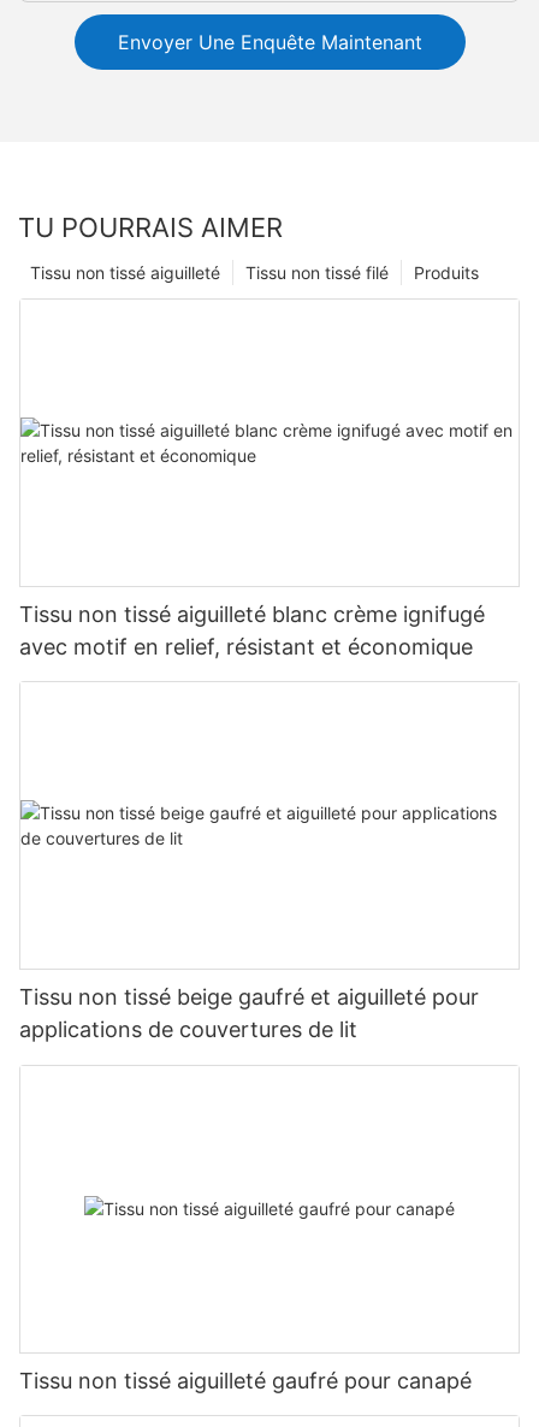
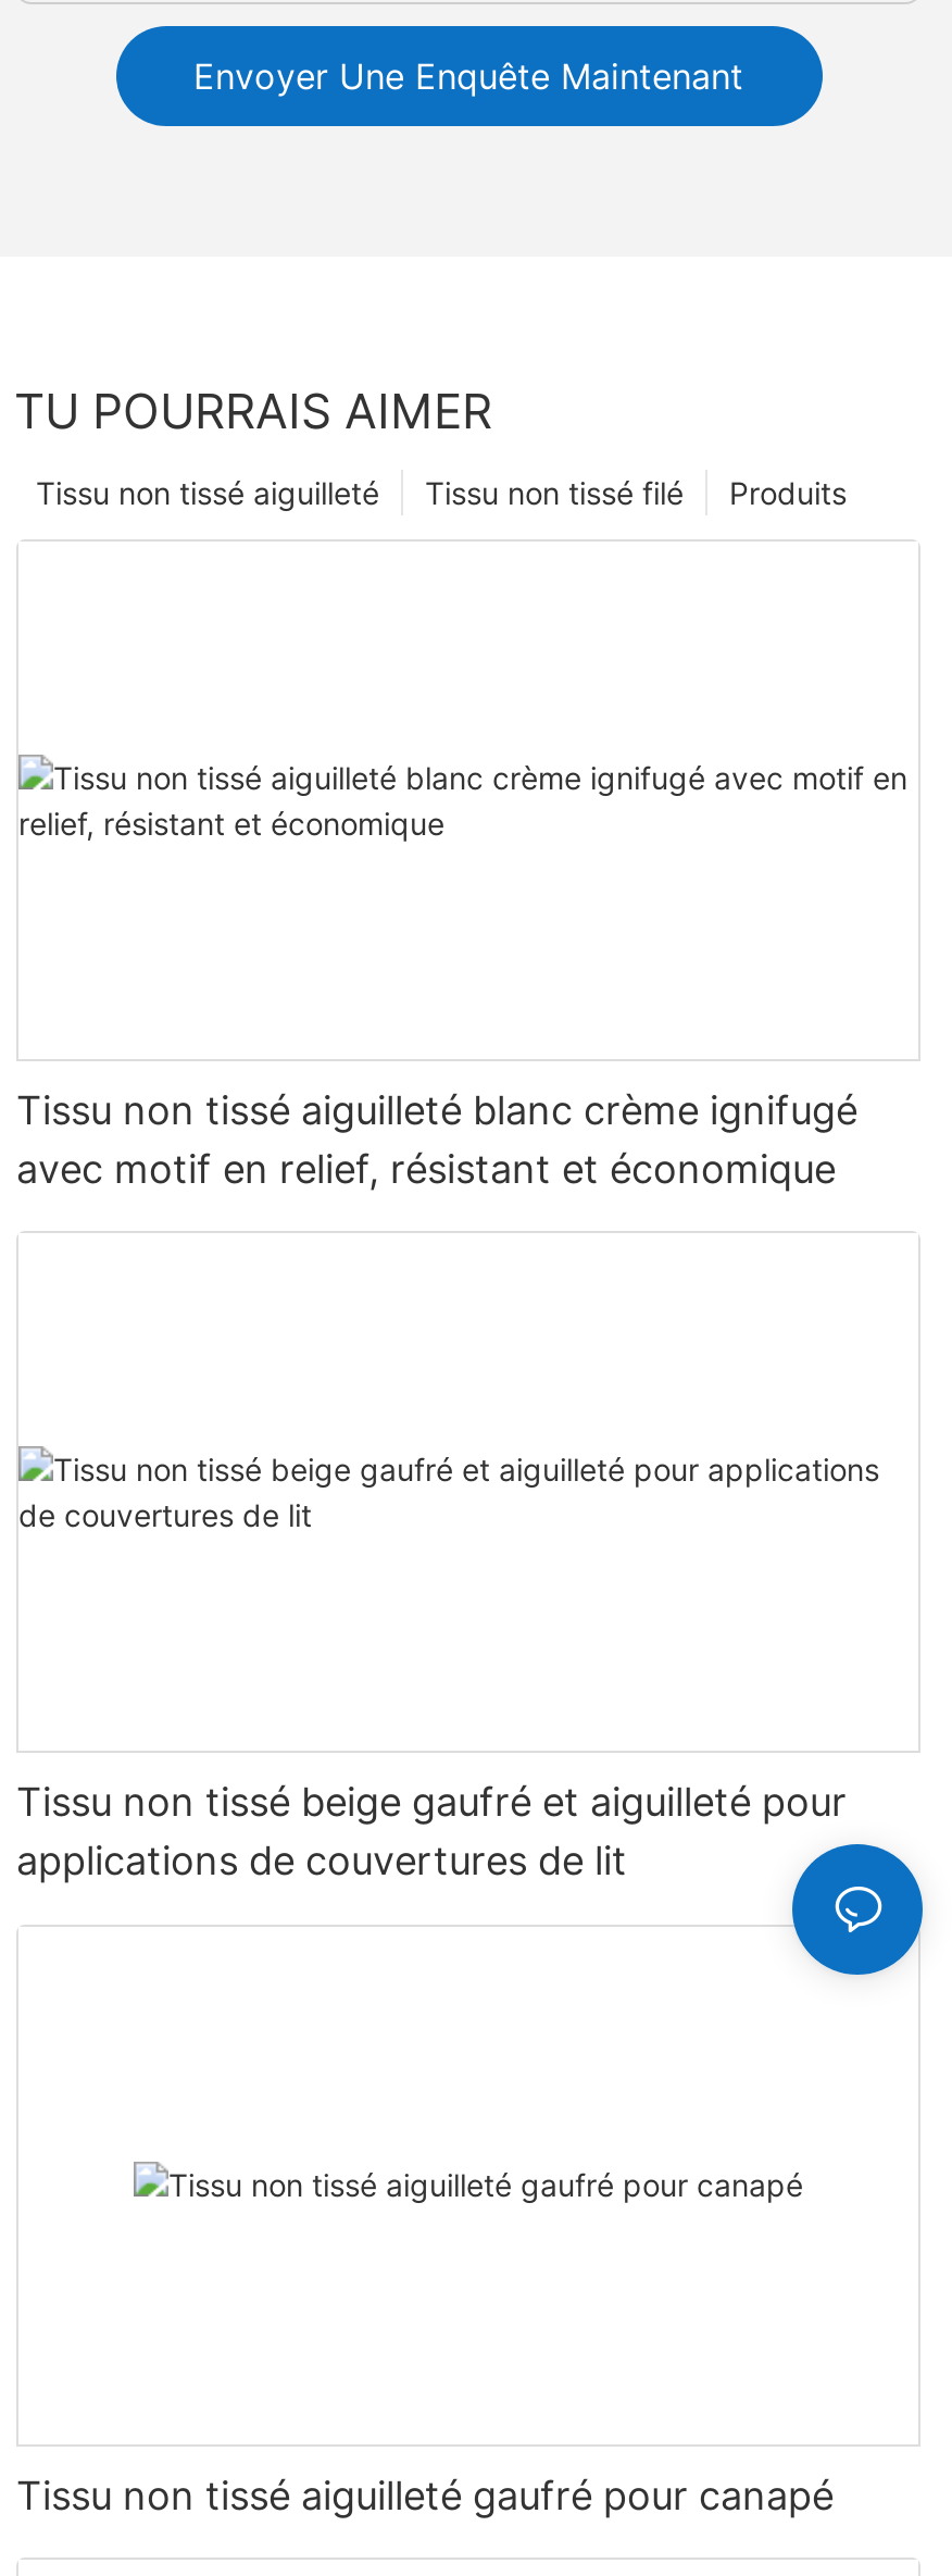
none -> [790,1842,925,1979] [image]

